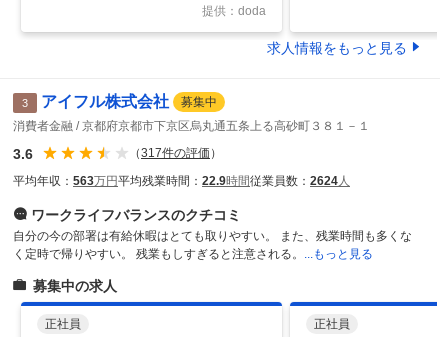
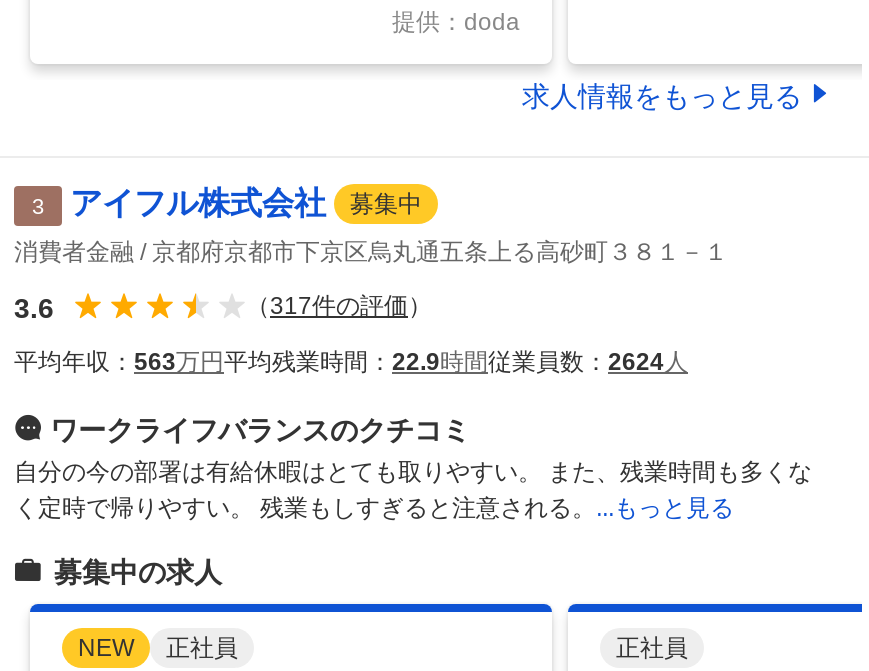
none -> [78,634,134,662] NEW

